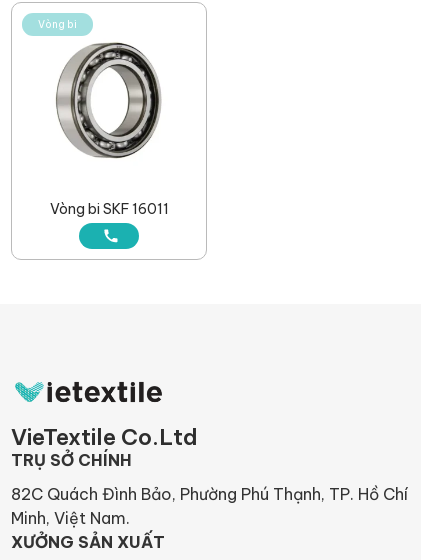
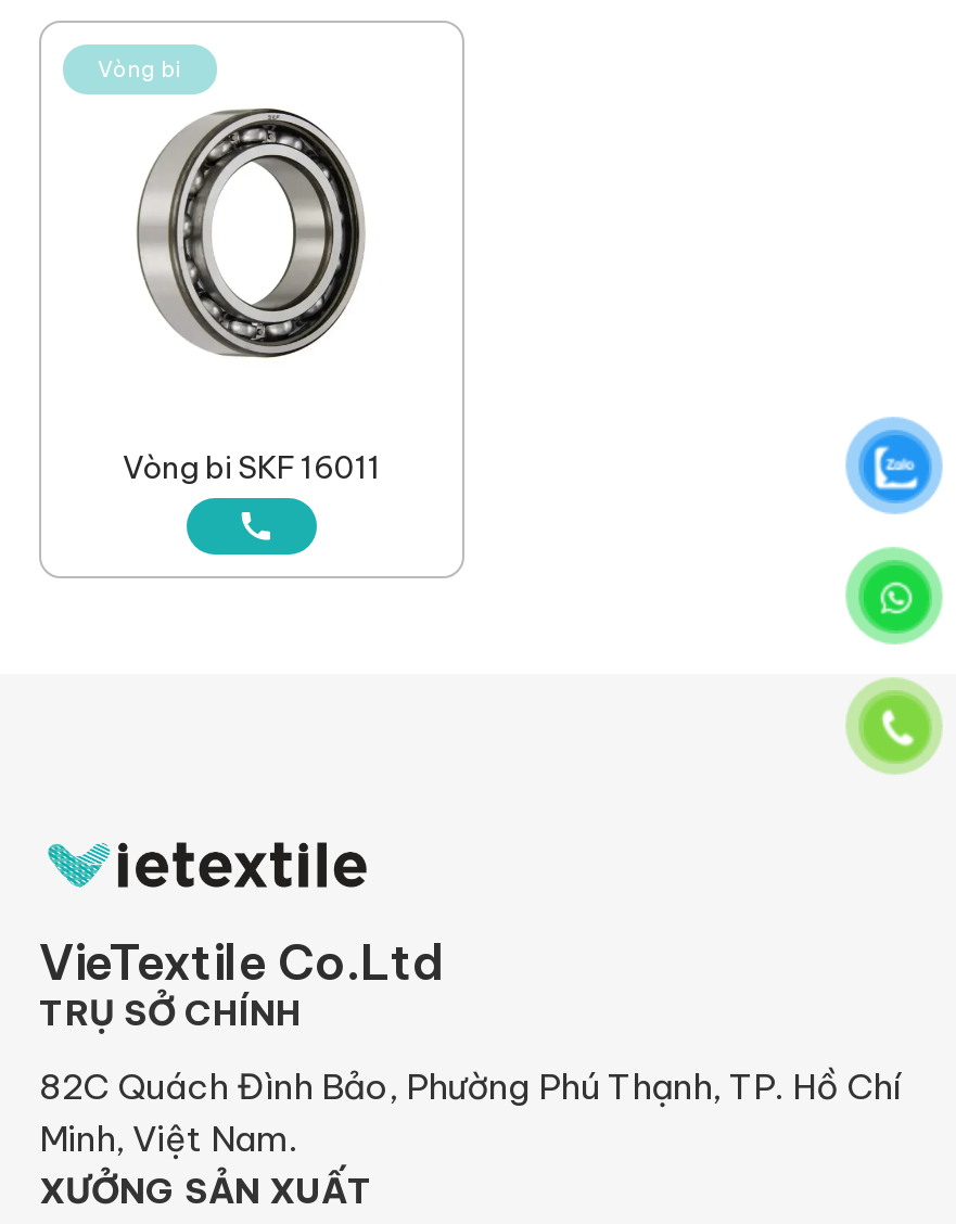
none -> [844,415,944,514] [image]
none -> [844,545,944,645] [image]
none -> [844,675,944,775] [image]

